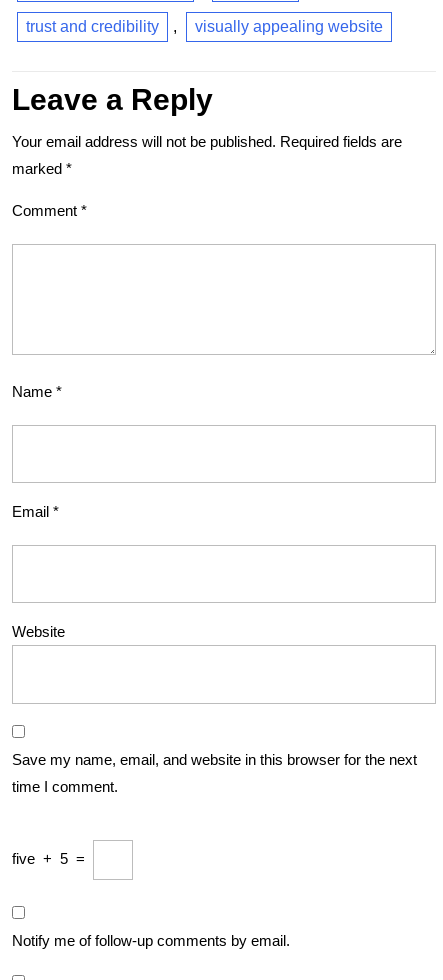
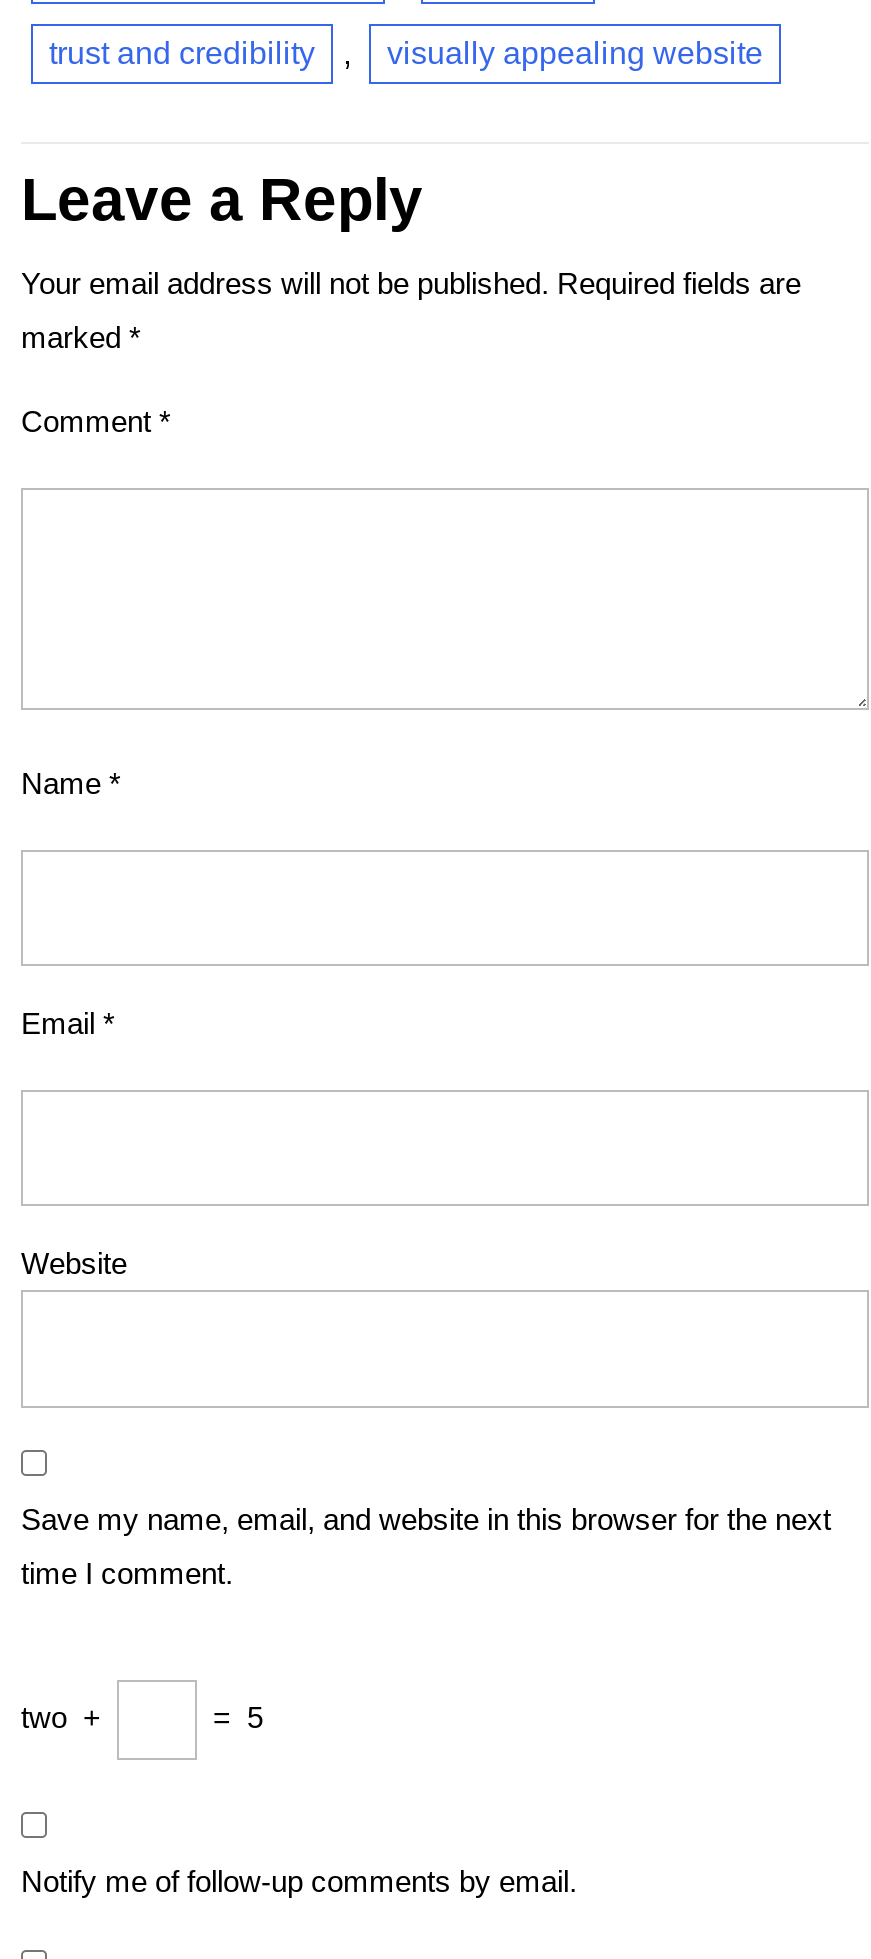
[12,850,89,867] five + 5 = -> [21,1700,263,1734] two + | = 5

